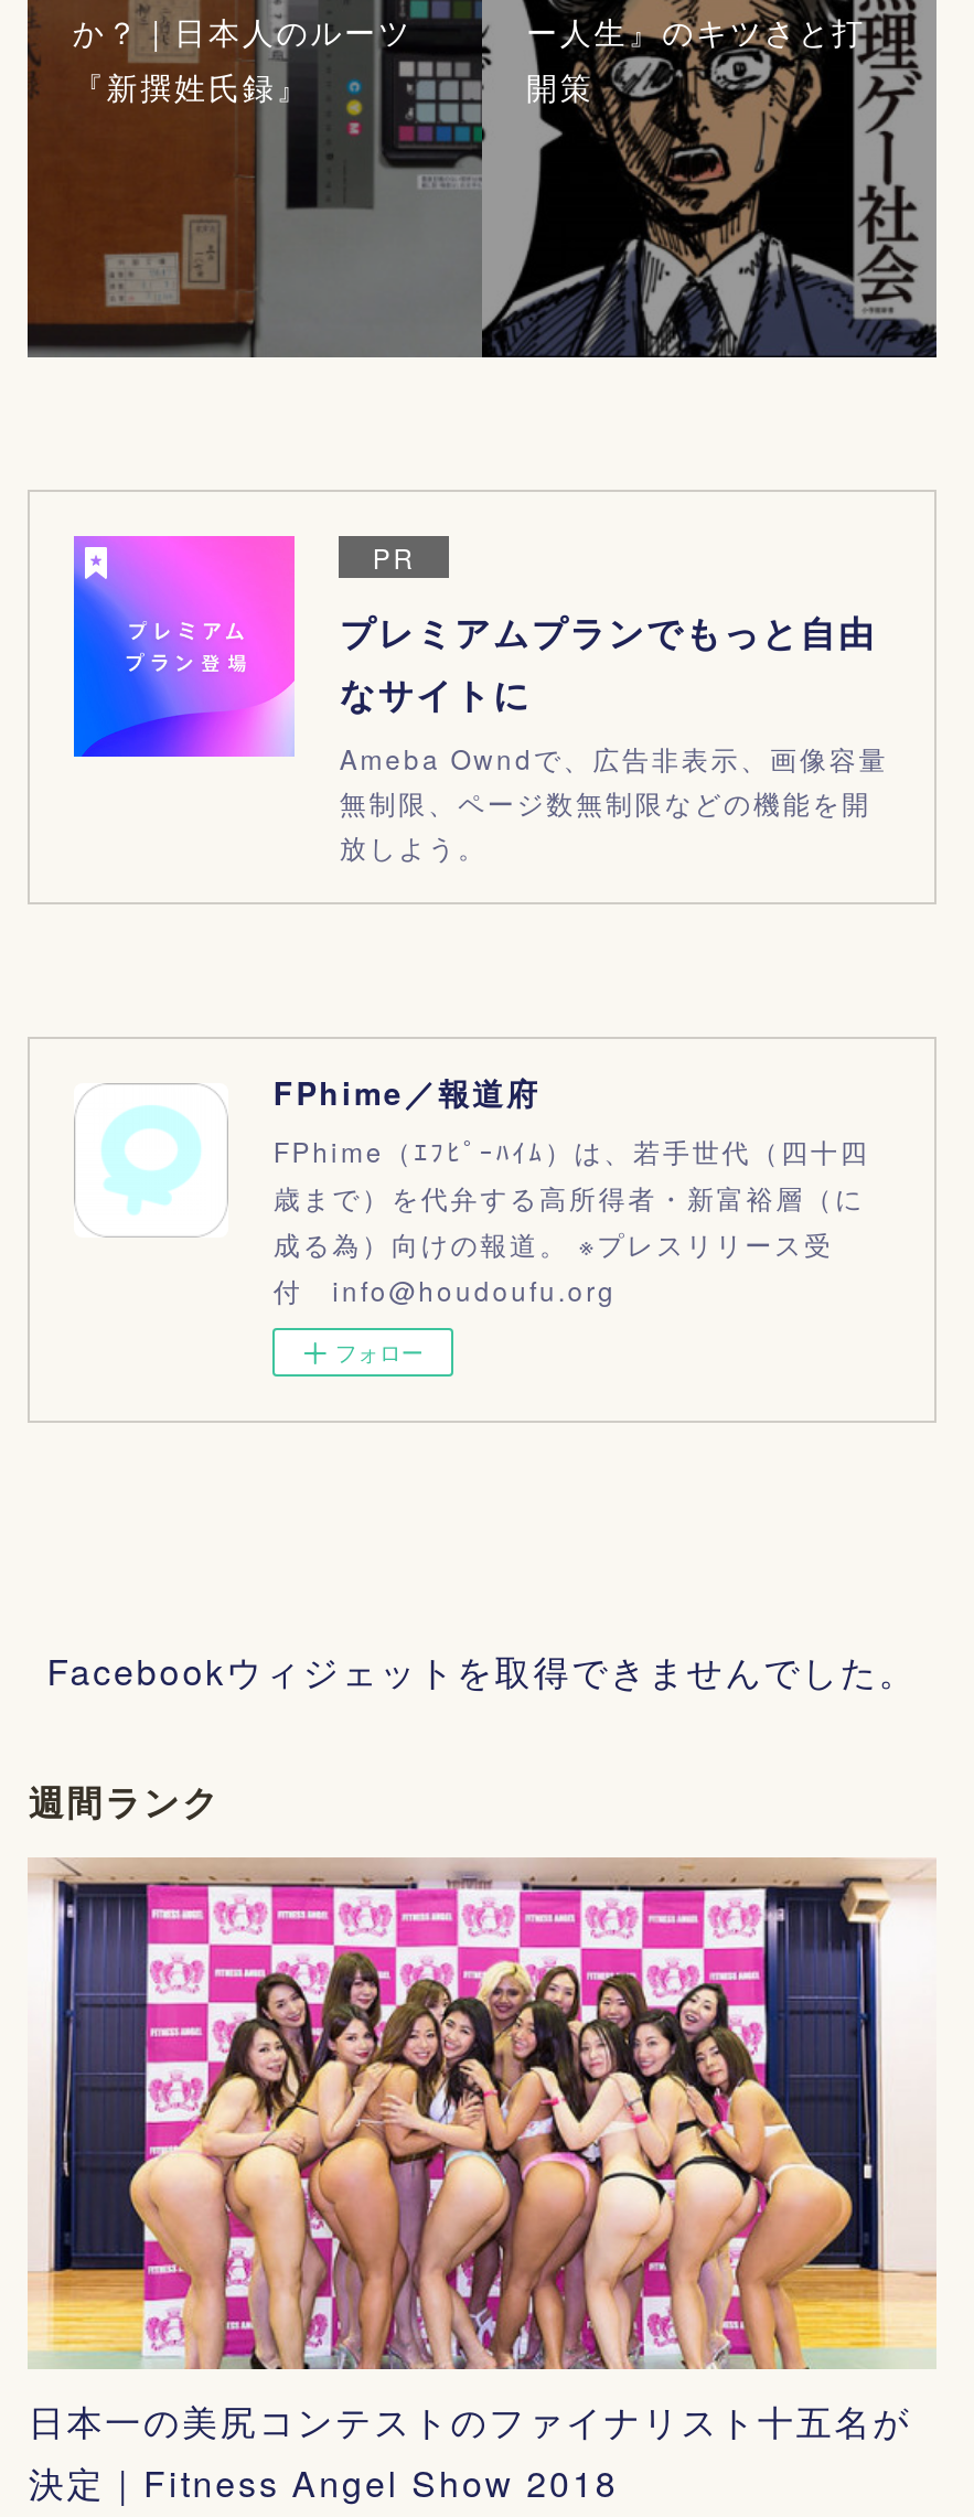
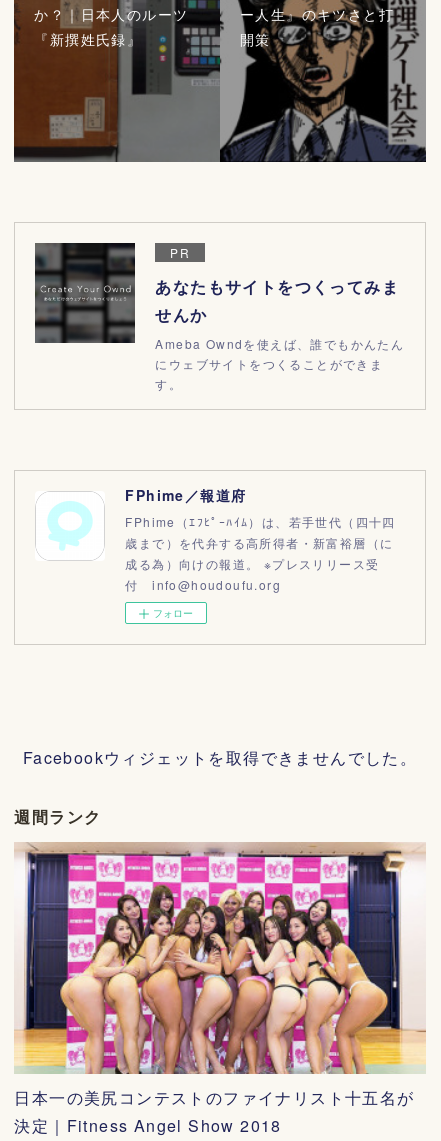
[72,534,888,866] [image] | プレミアムプランでもっと自由 | なサイトに | Ameba Owndで、広告非表示、画像容量 | 無制限、ページ数無制限などの機能を開 | 放しよう。 -> [34,242,404,392] [image] | あなたもサイトをつくってみま | せんか | Ameba Owndを使えば、誰でもかんたん | にウェブサイトをつくることができま | す。

